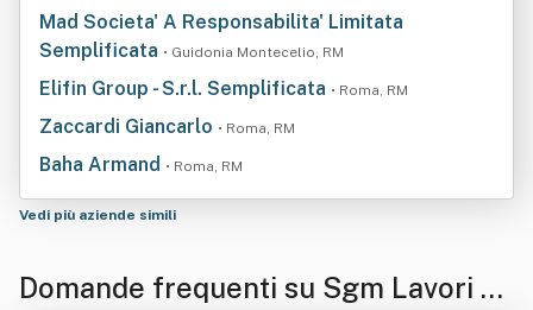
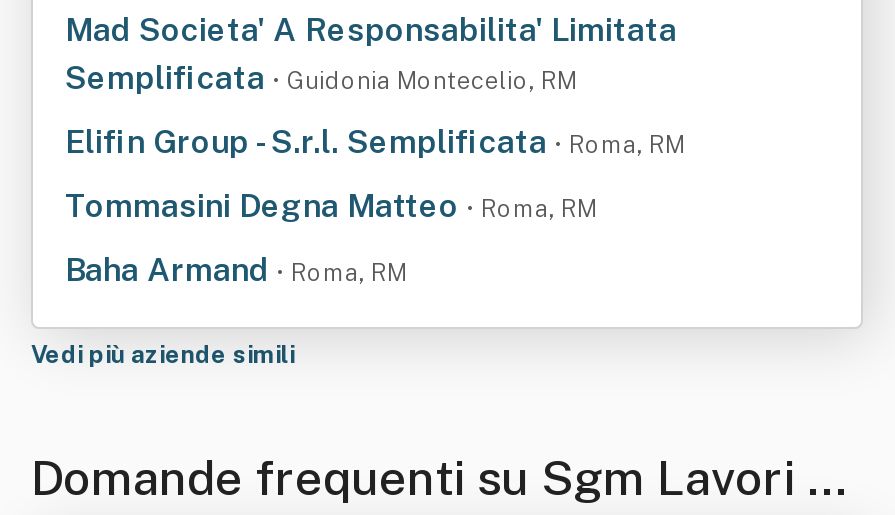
[39,115,295,138] Zaccardi Giancarlo • Roma, RM -> [65,187,597,225] Tommasini Degna Matteo • Roma, RM

